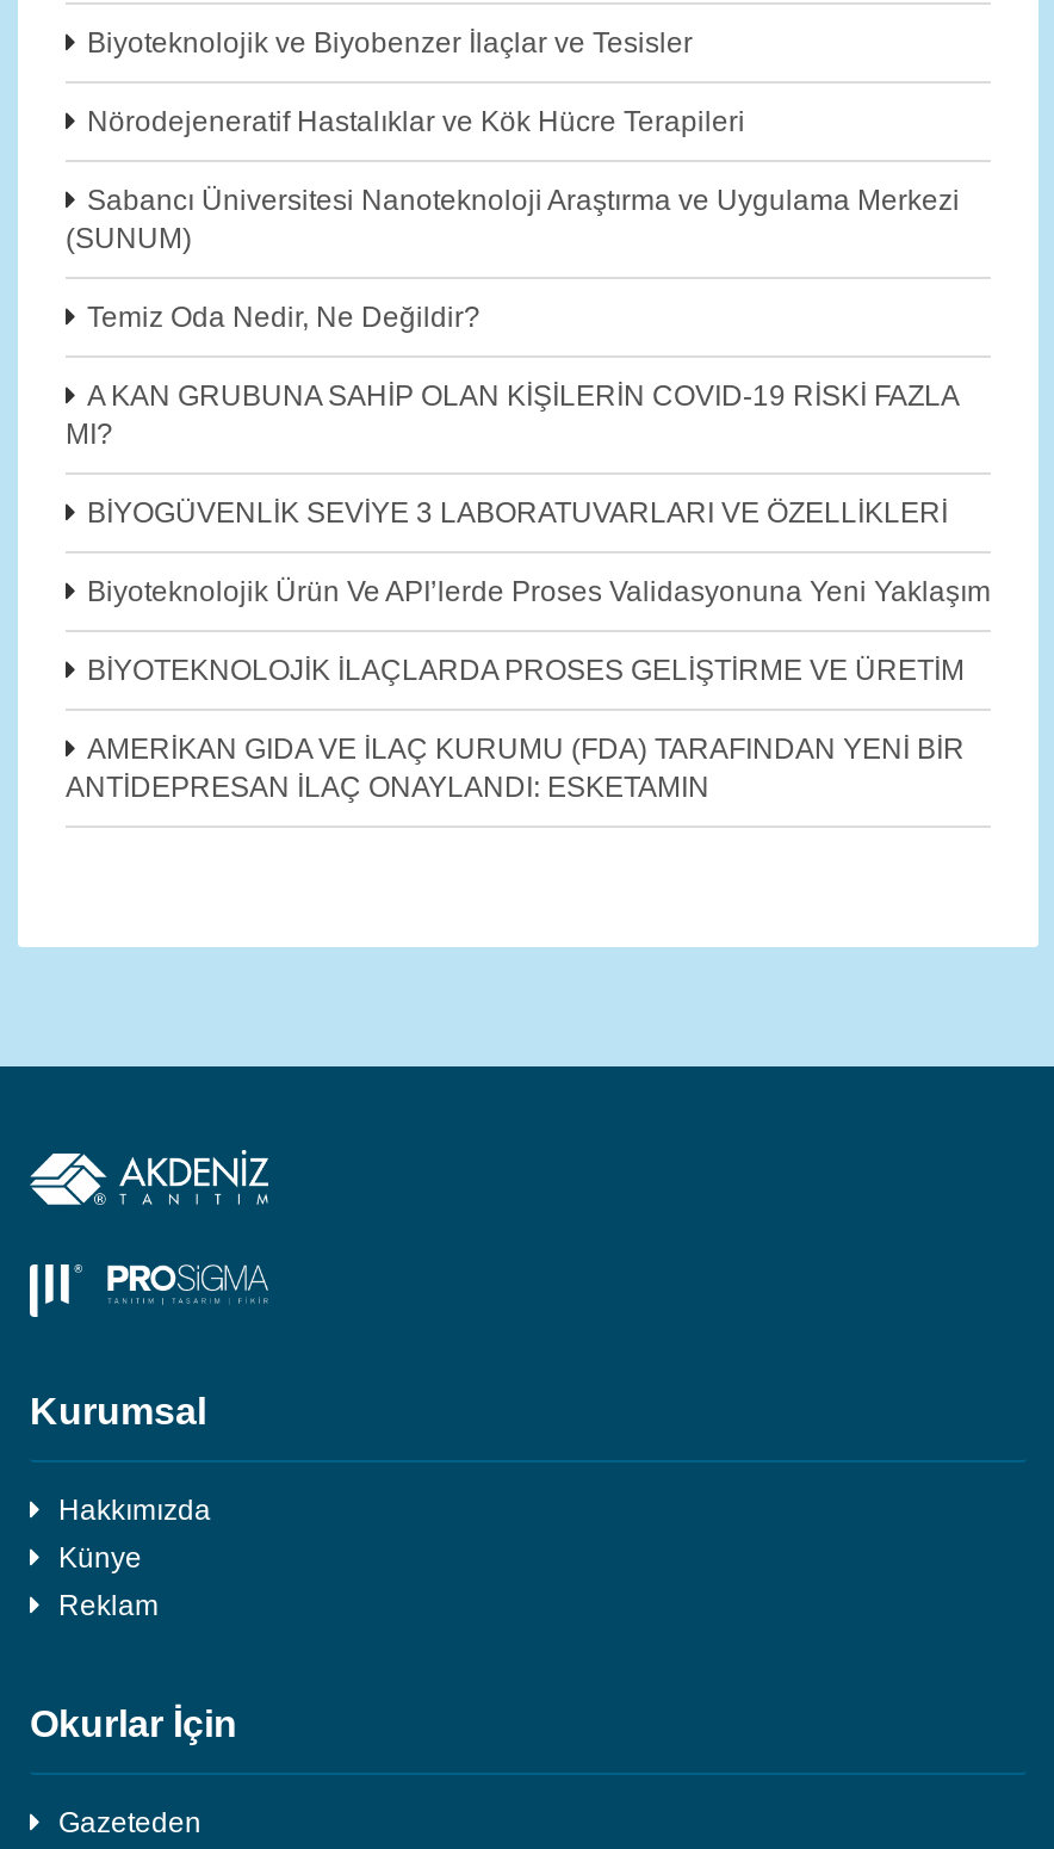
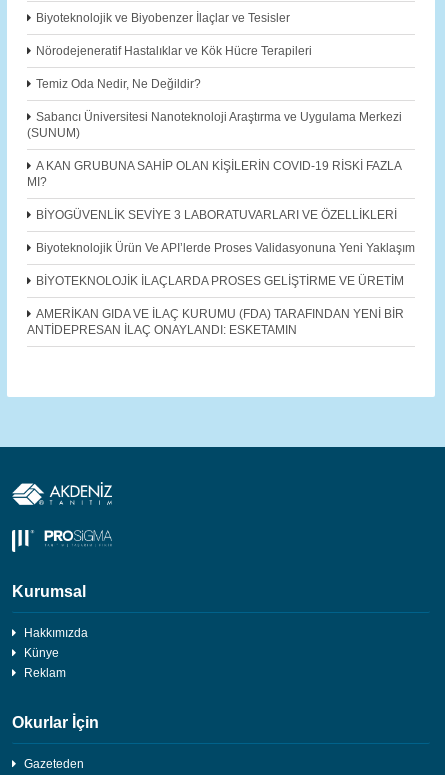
moved [66,185,960,256] -> [27,110,402,140]: Sabancı Üniversitesi Nanoteknoloji Araştırma ve Uygulama Merkezi | (SUNUM)
moved [87,302,480,335] -> [36,77,201,91]: Temiz Oda Nedir, Ne Değildir?

